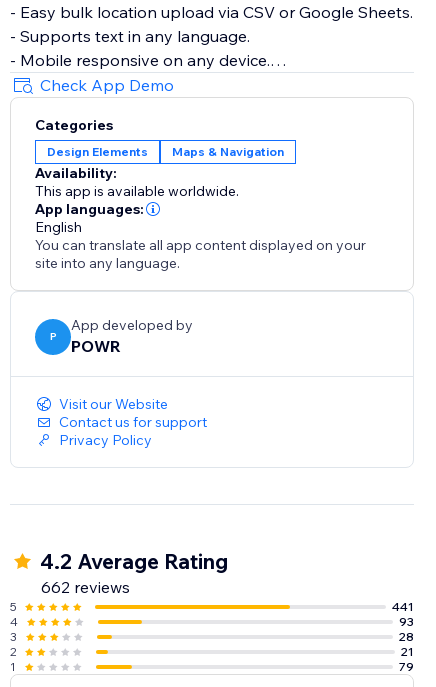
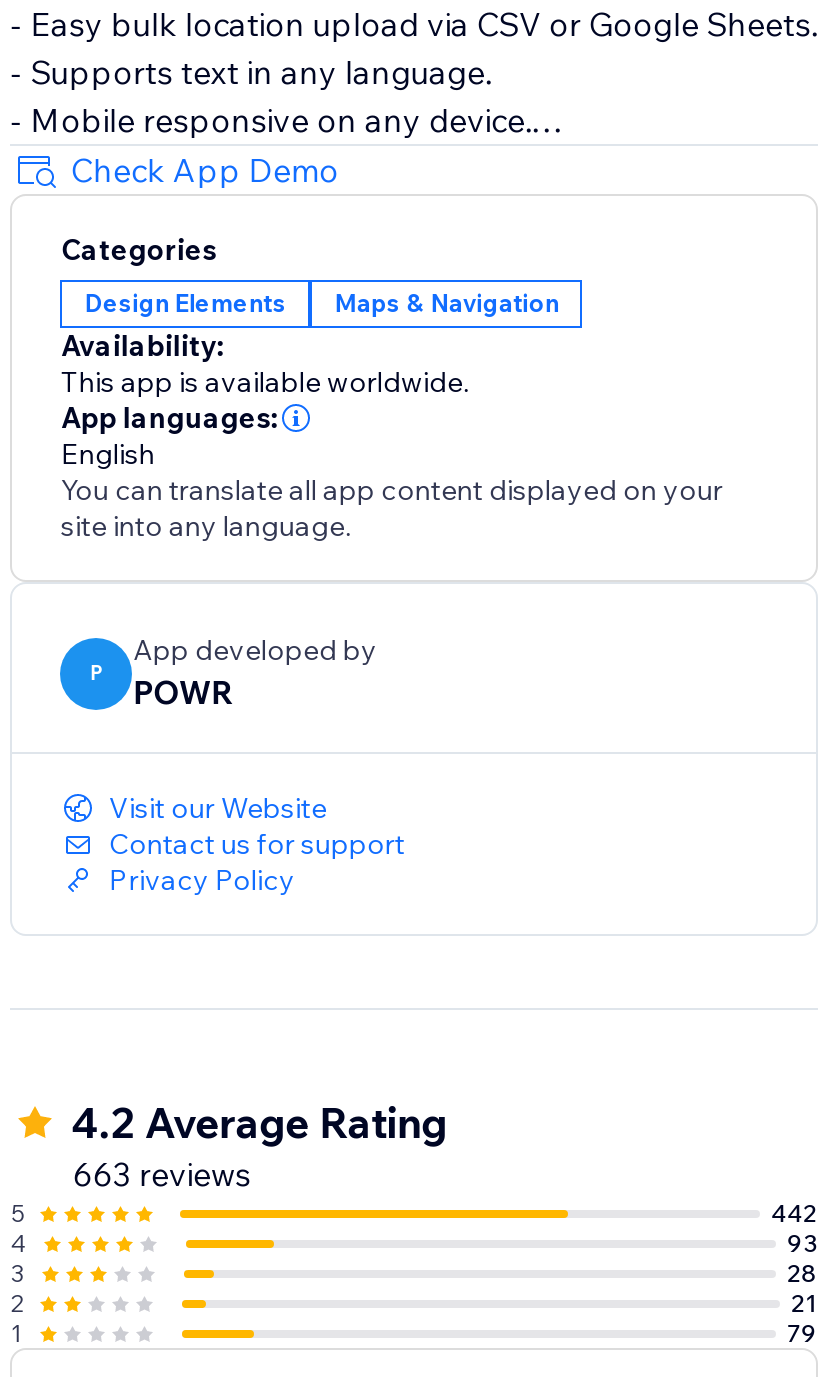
[41,577,130,597] 662 reviews -> [73,1154,251,1194] 663 reviews
[392,599,414,614] 441 -> [771,1198,817,1228] 442

